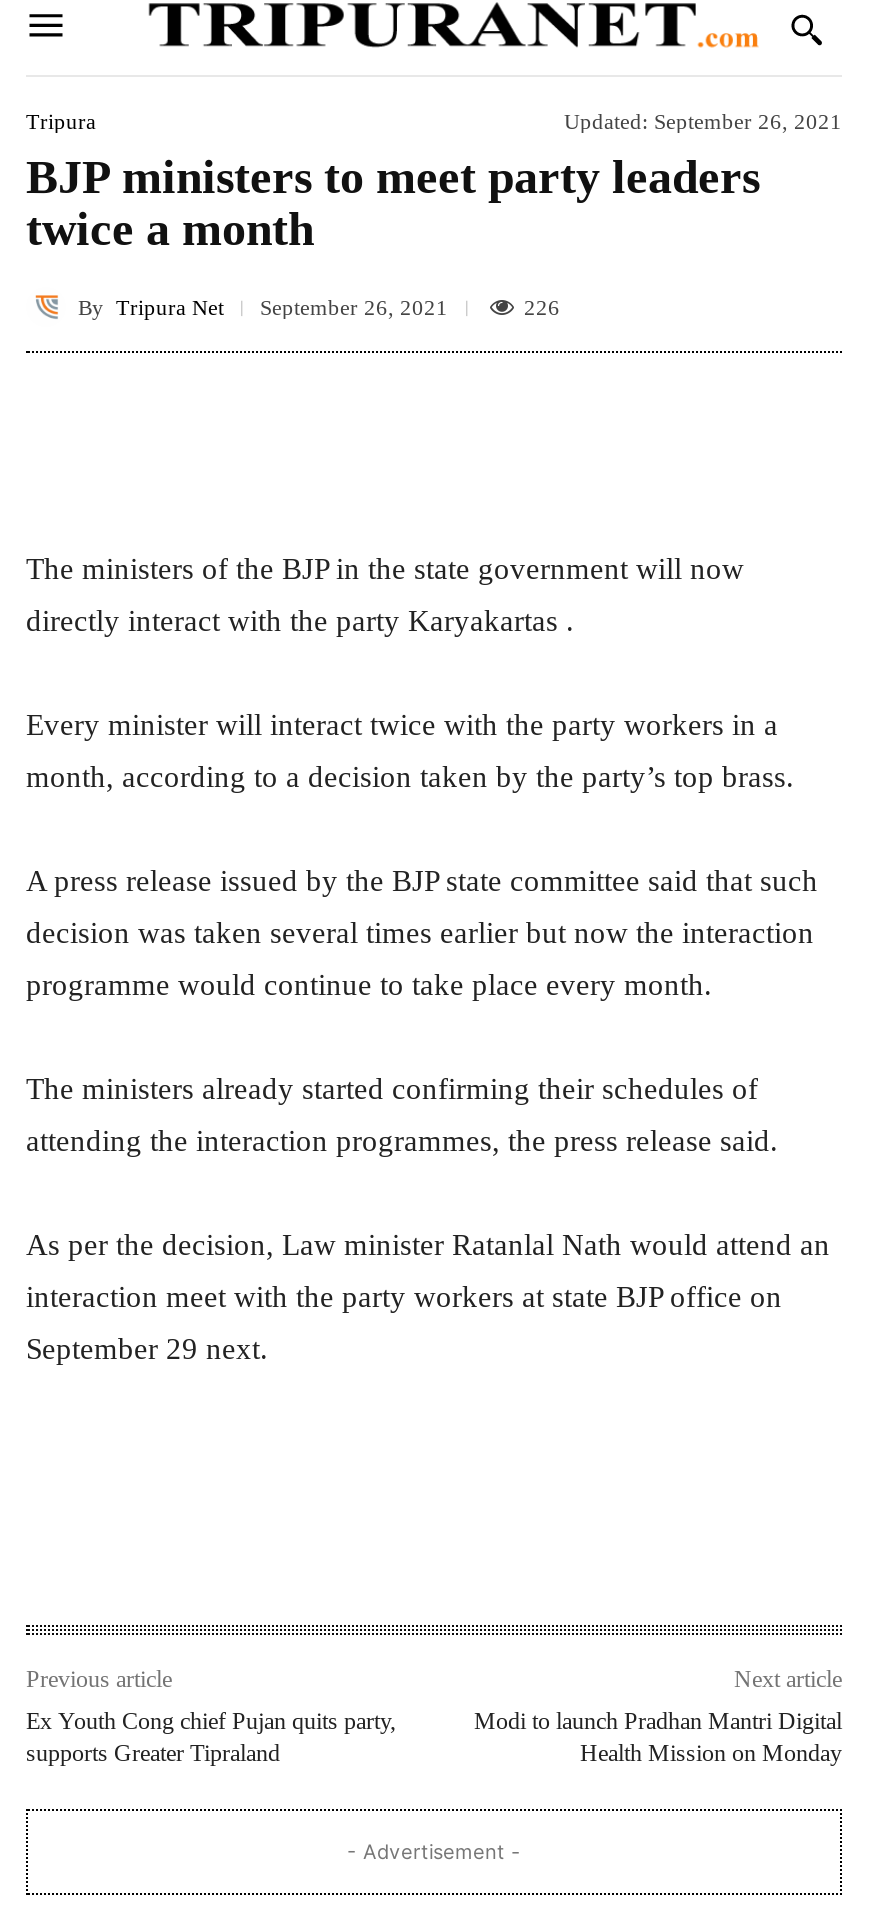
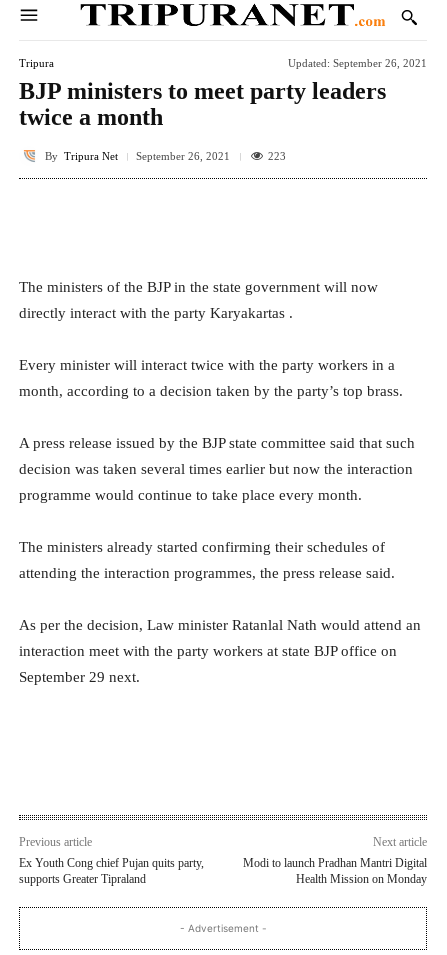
[524,295,560,319] 226 -> [268,150,286,162] 223

